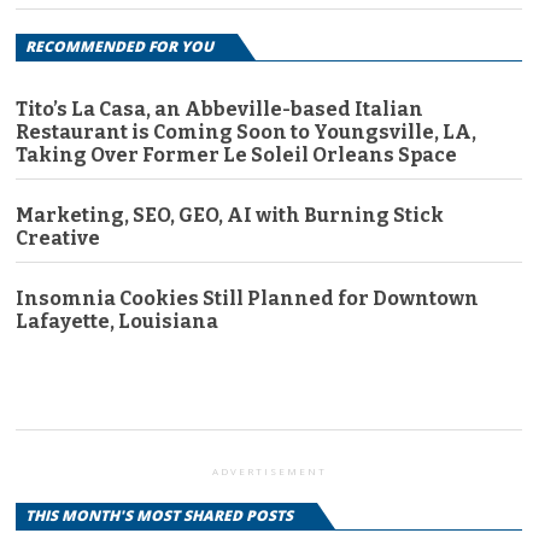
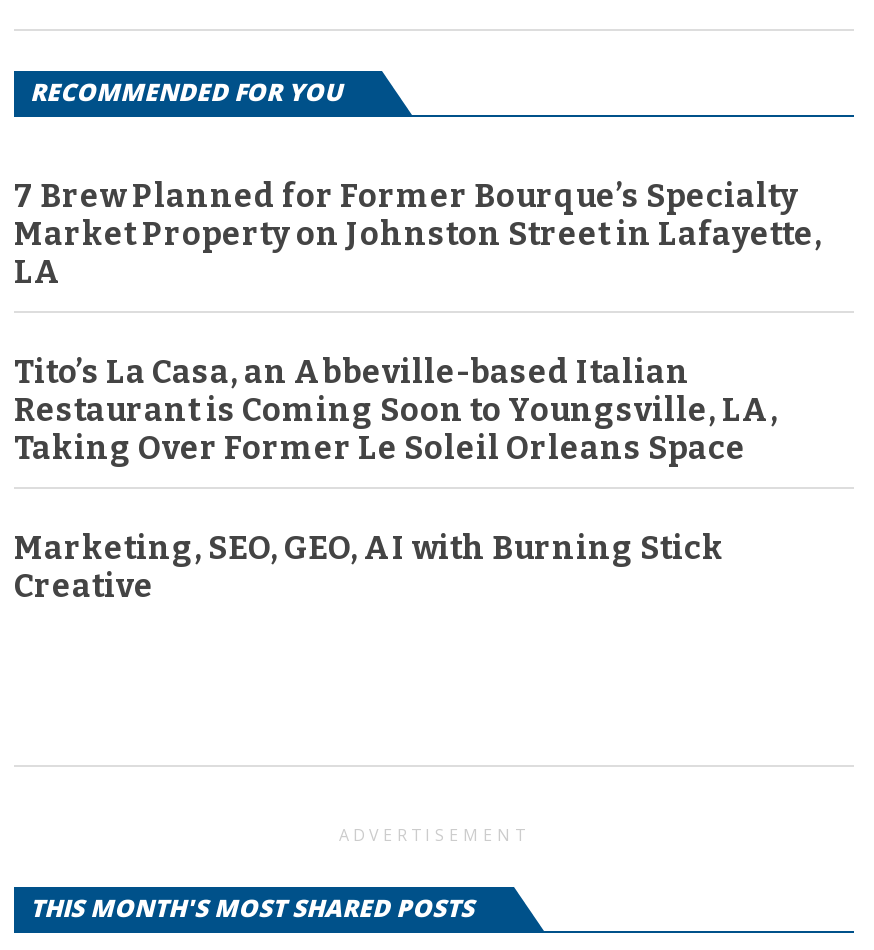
none -> [14,176,822,290] 7 Brew Planned for Former Bourque’s Specialty | Market Property on Johnston Street in Lafayette, | LA
moved [16,97,476,249] -> [14,352,778,604]: Tito’s La Casa, an Abbeville-based Italian | Restaurant is Coming Soon to Youngsville, LA, | Taking Over Former Le Soleil Orleans Space | Marketing, SEO, GEO, AI with Burning Stick | Creative
[16,286,479,332] Insomnia Cookies Still Planned for Downtown | Lafayette, Louisiana -> none

